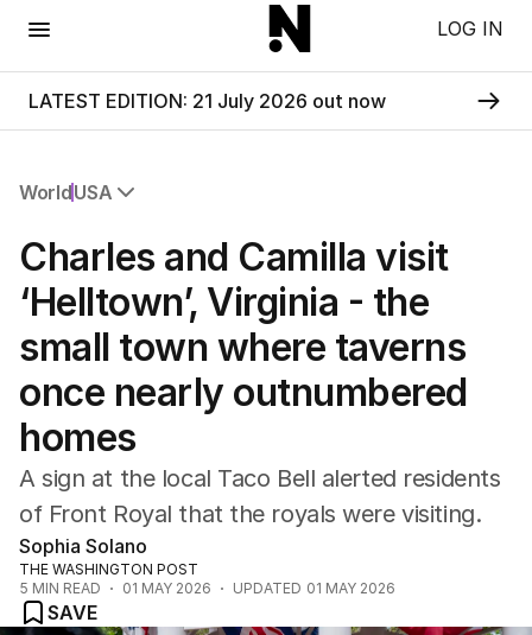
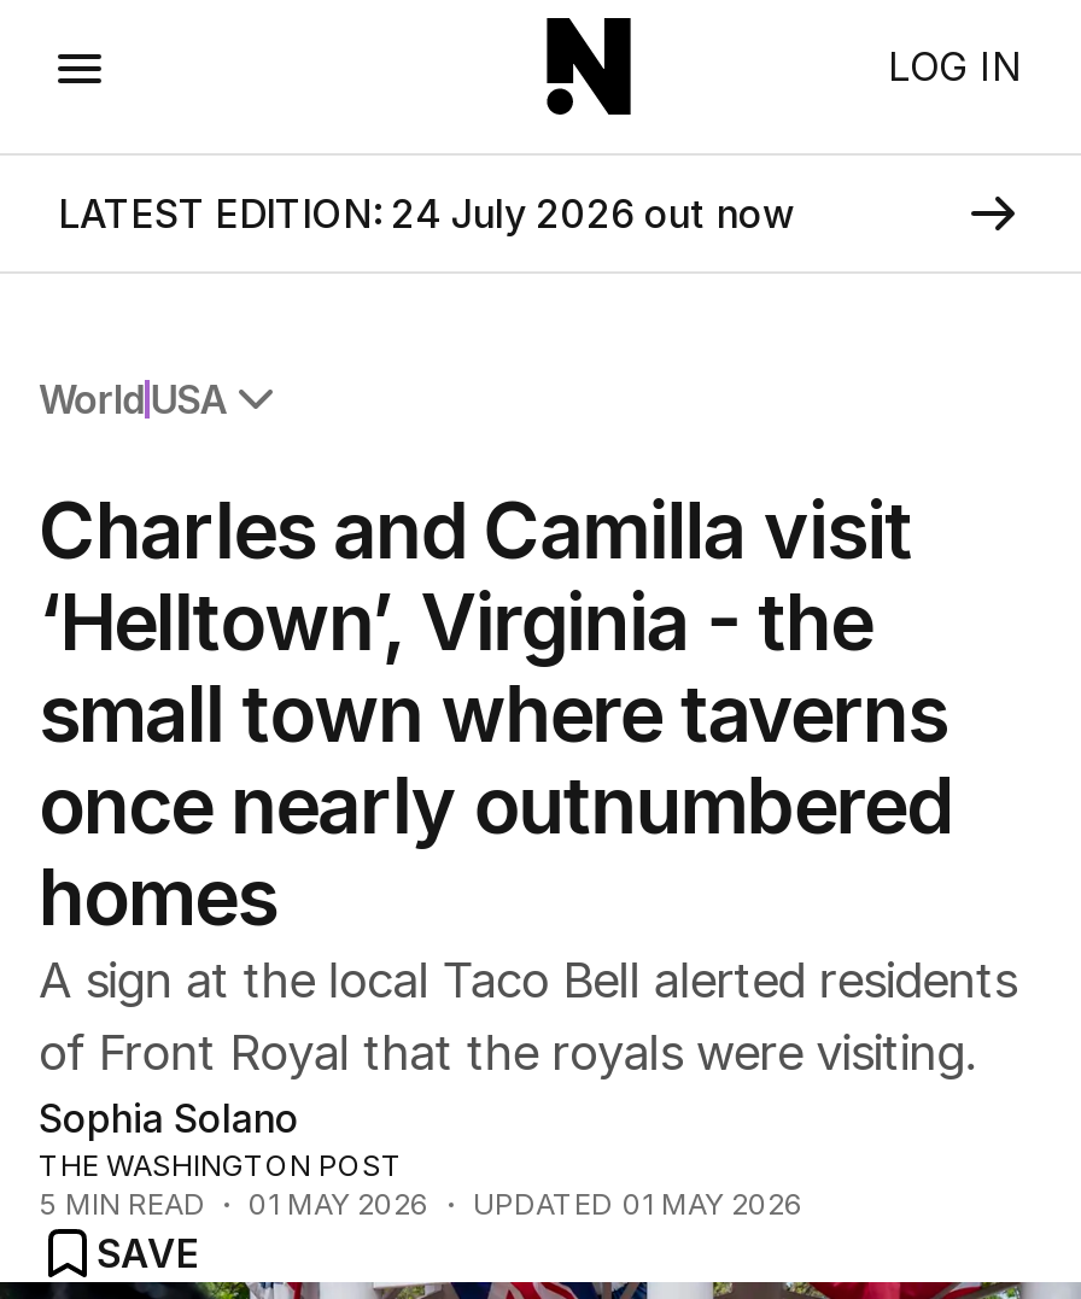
[28,89,386,113] LATEST EDITION: 21 July 2026 out now -> [58,189,794,238] LATEST EDITION: 24 July 2026 out now

